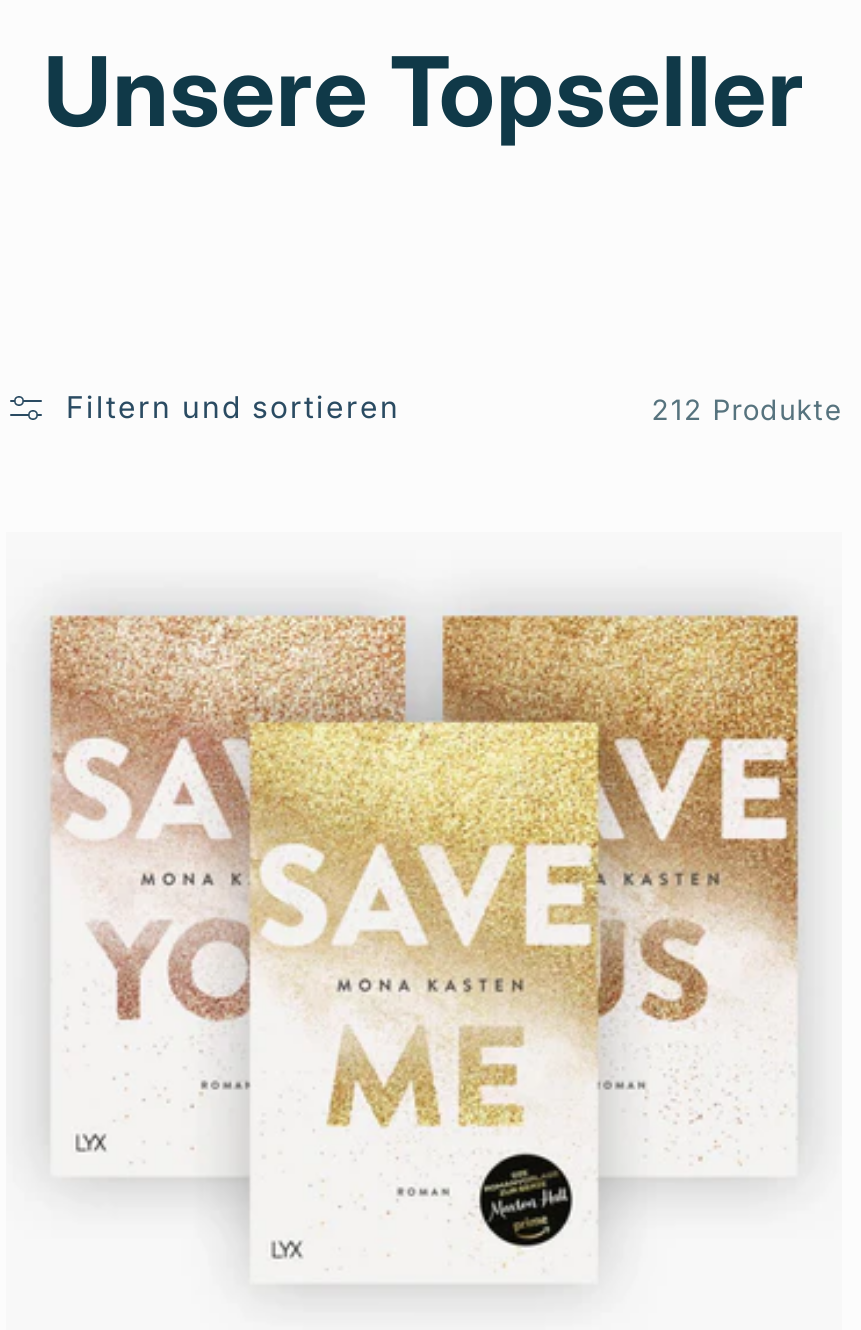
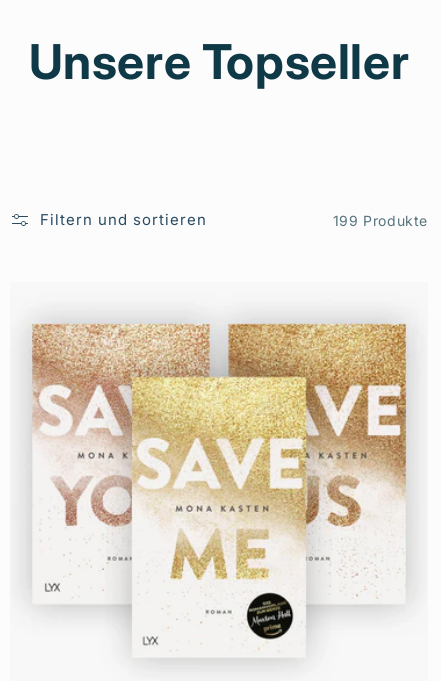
[652,391,842,425] 212 Produkte -> [333,211,428,228] 199 Produkte

